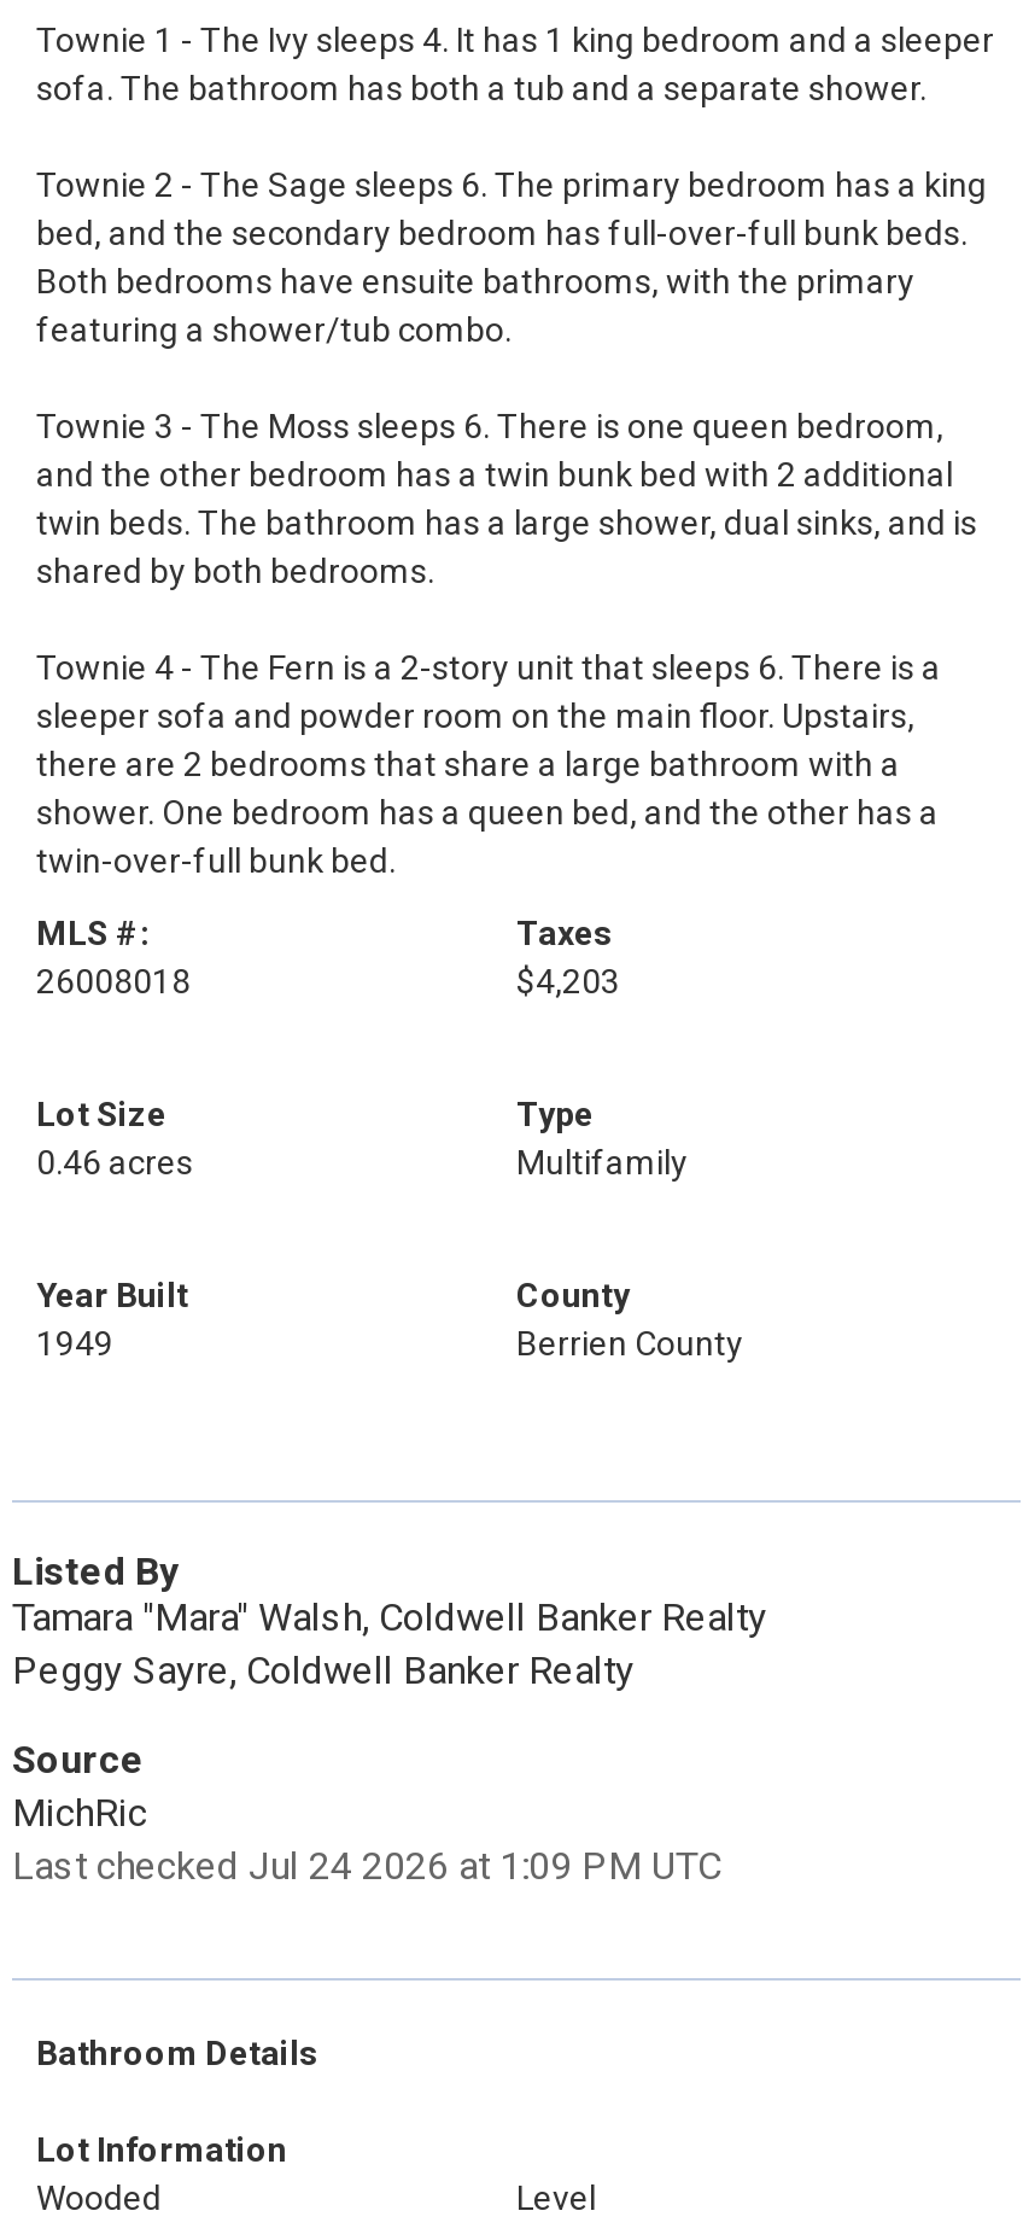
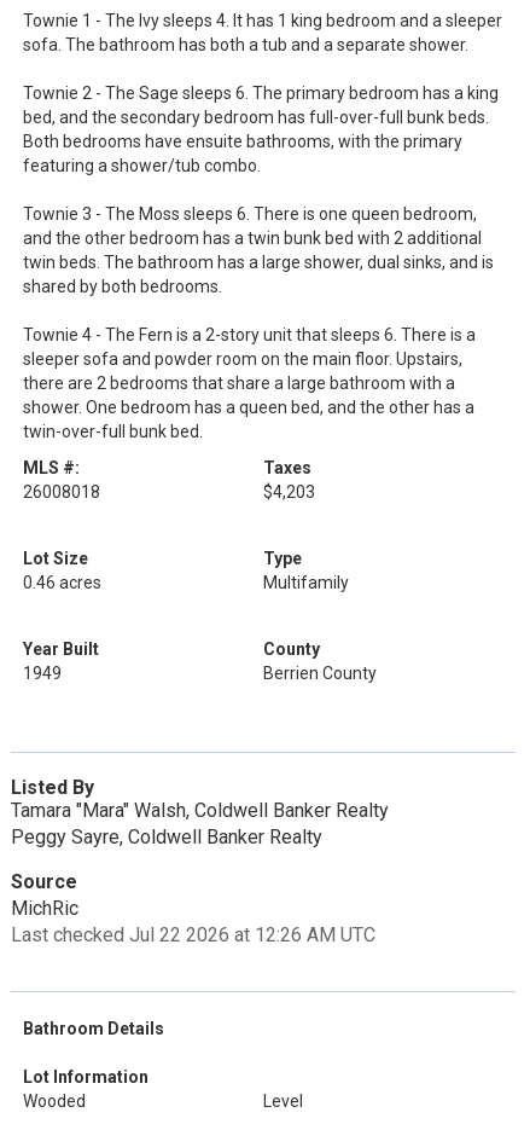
[12,1843,721,1889] Last checked Jul 24 2026 at 1:09 PM UTC -> [11,923,375,946] Last checked Jul 22 2026 at 12:26 AM UTC

